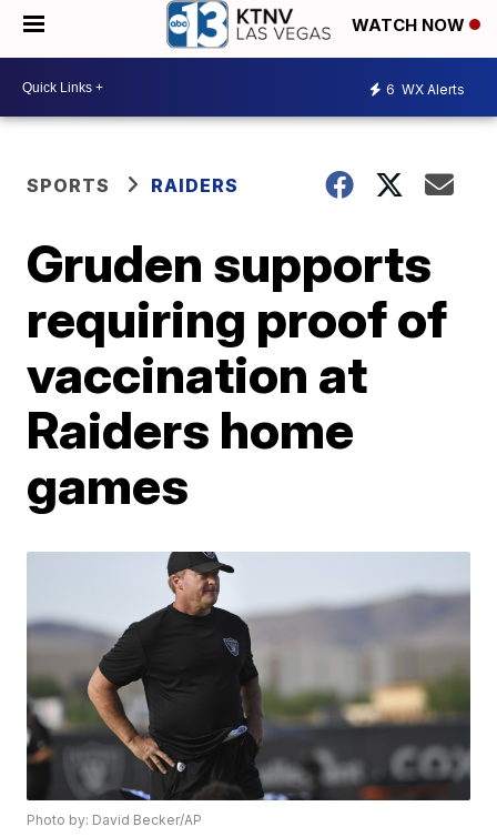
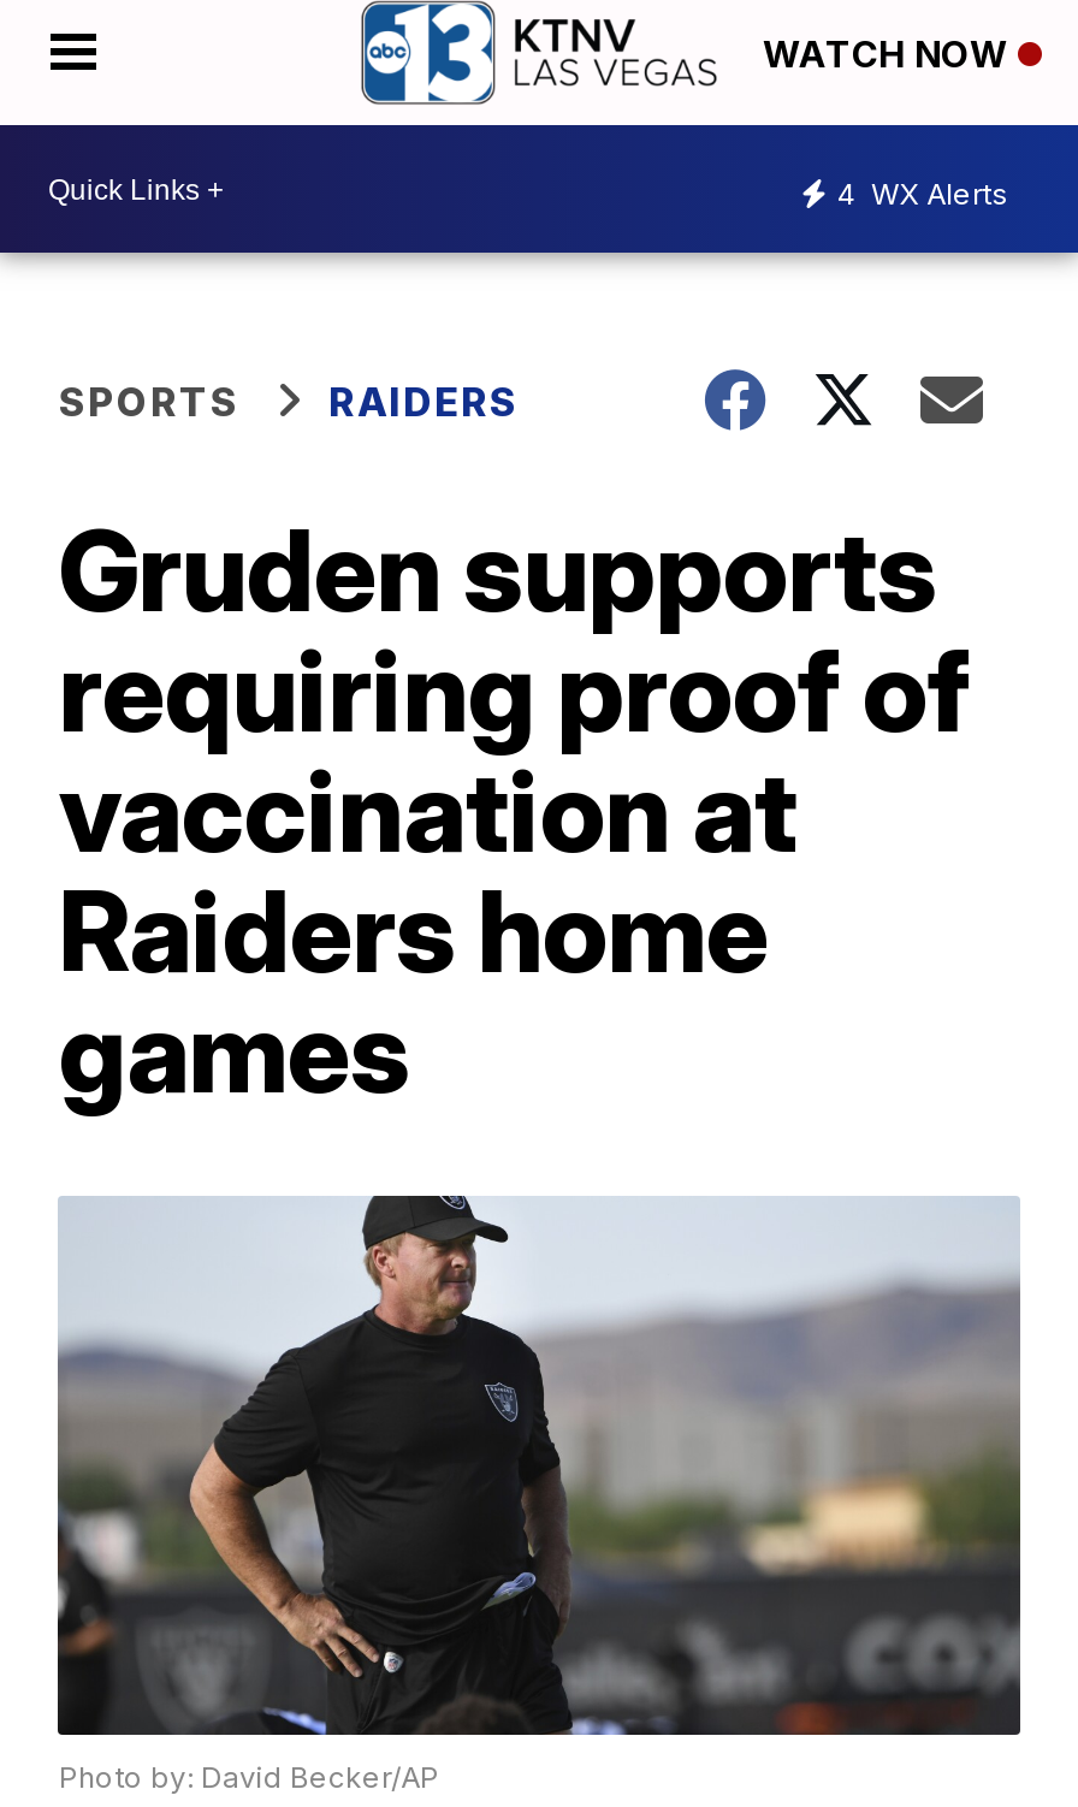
[386,80,465,97] 6 WX Alerts -> [837,174,1008,211] 4 WX Alerts

